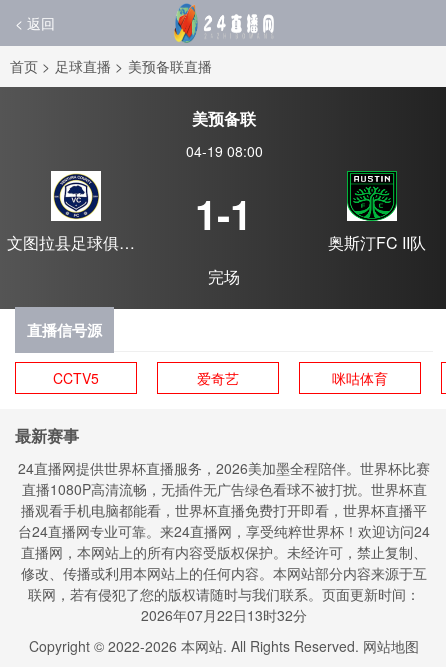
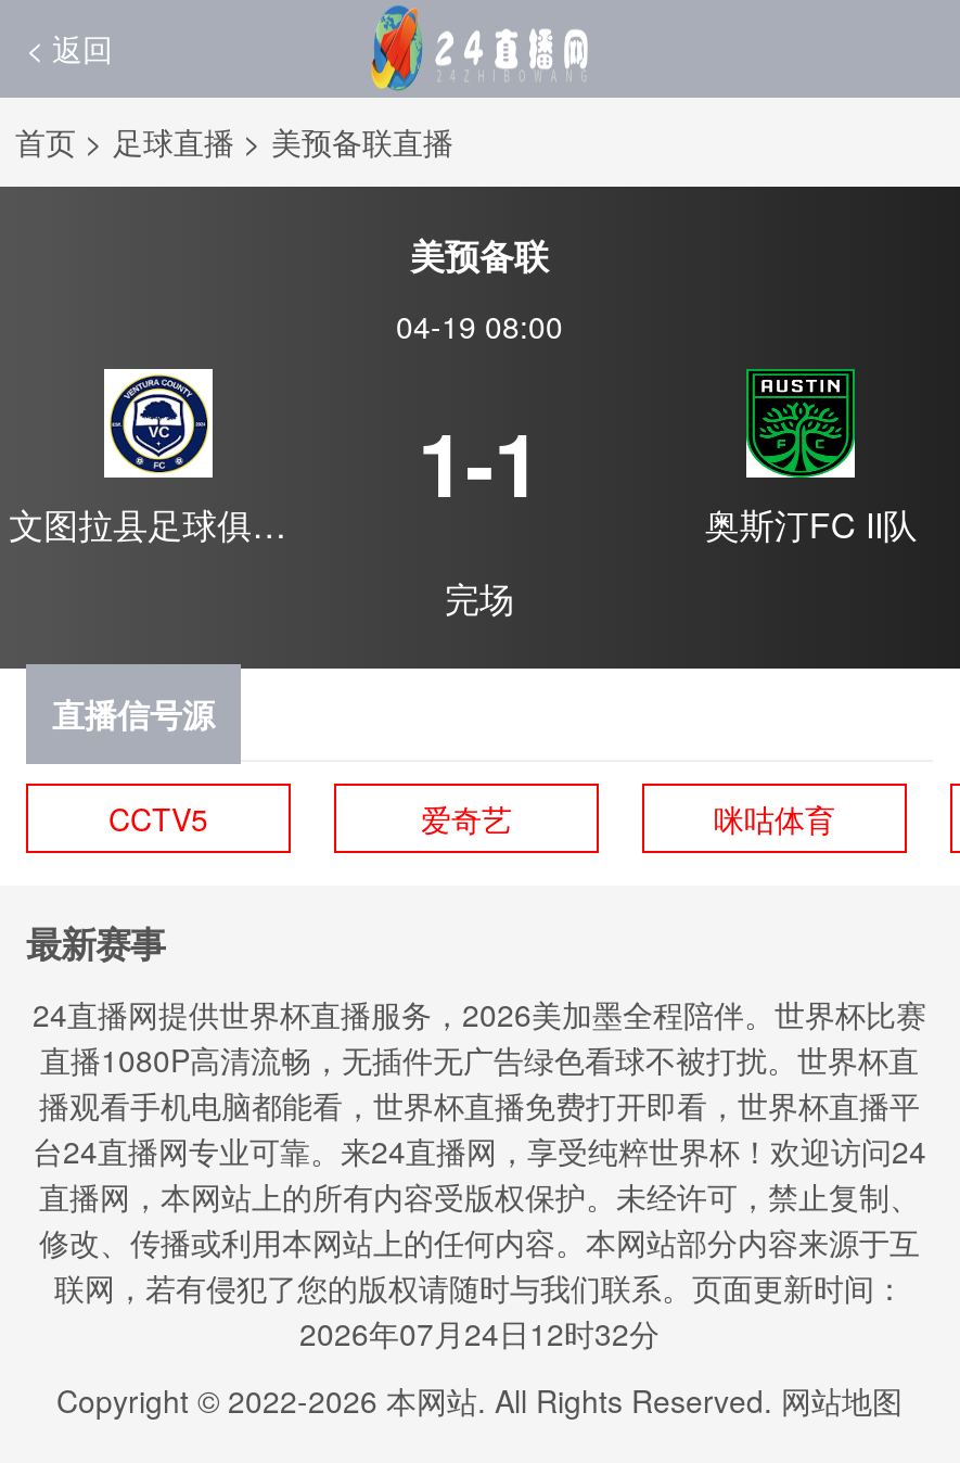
[141,605,307,625] 2026年07月22日13时32分 -> [299,1311,660,1354] 2026年07月24日12时32分

